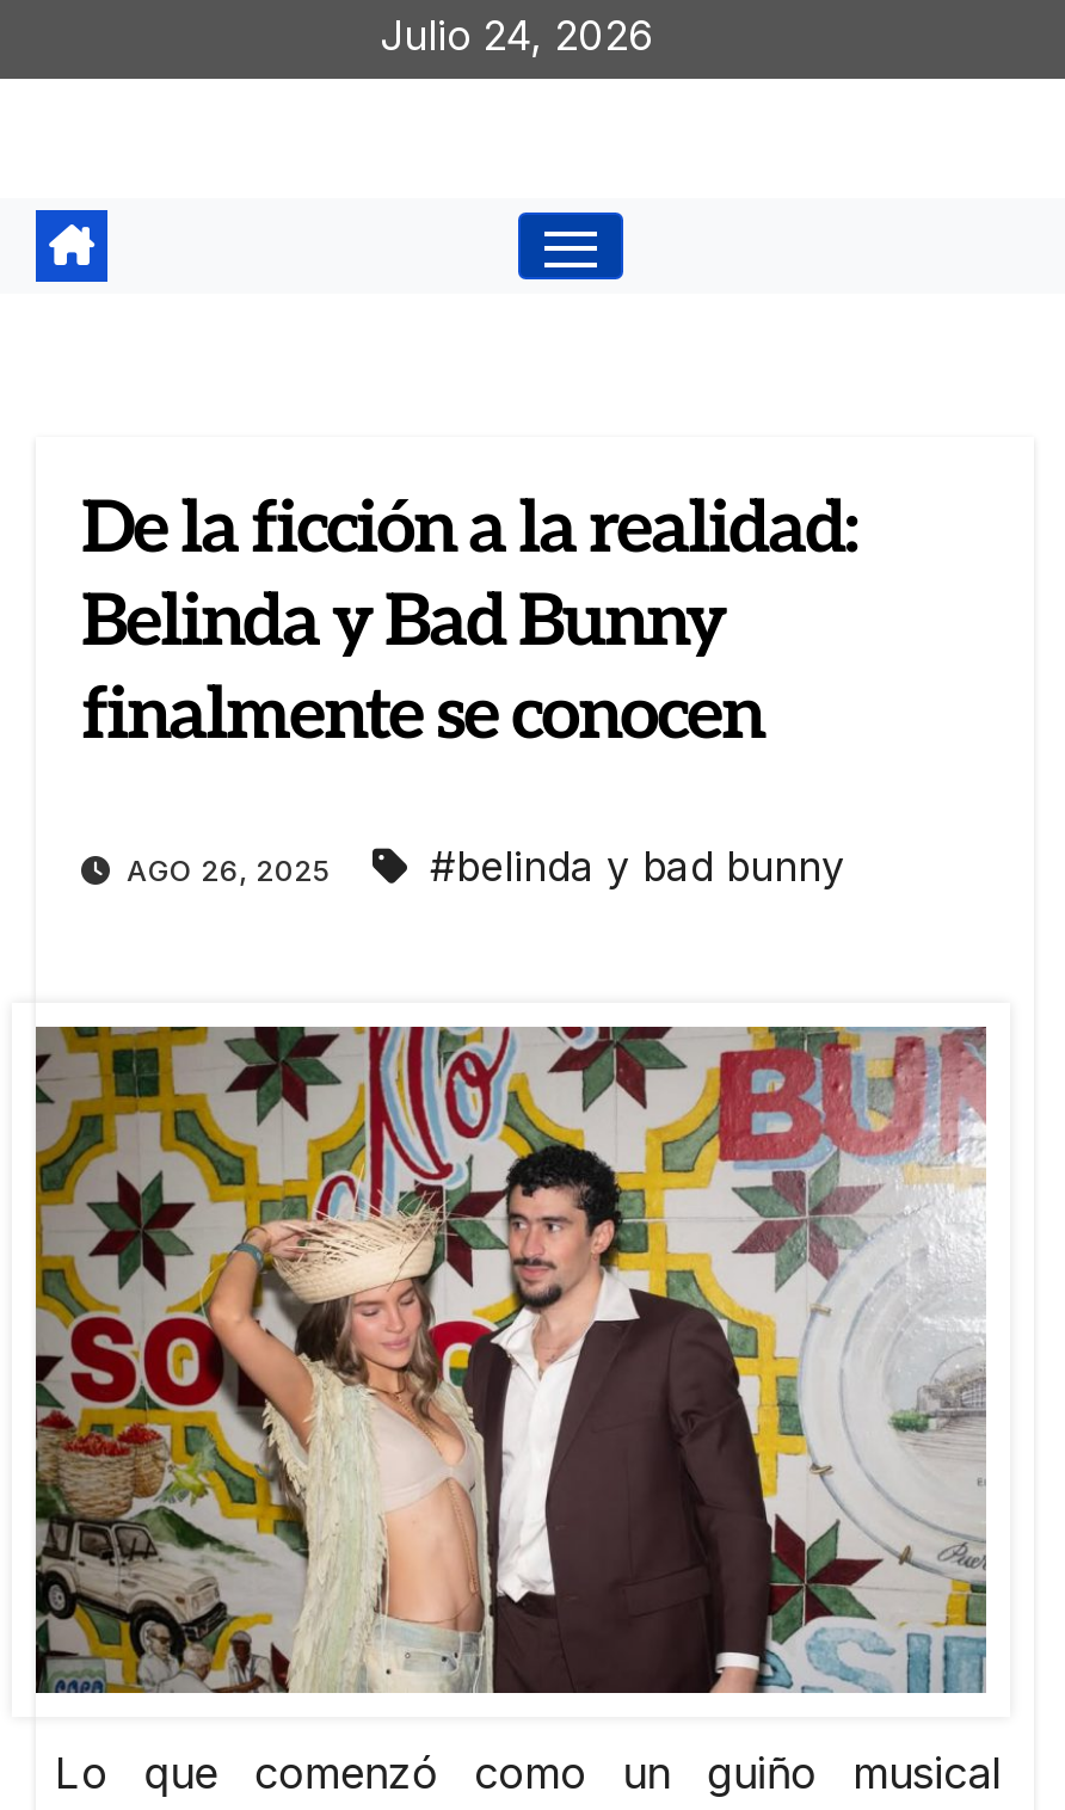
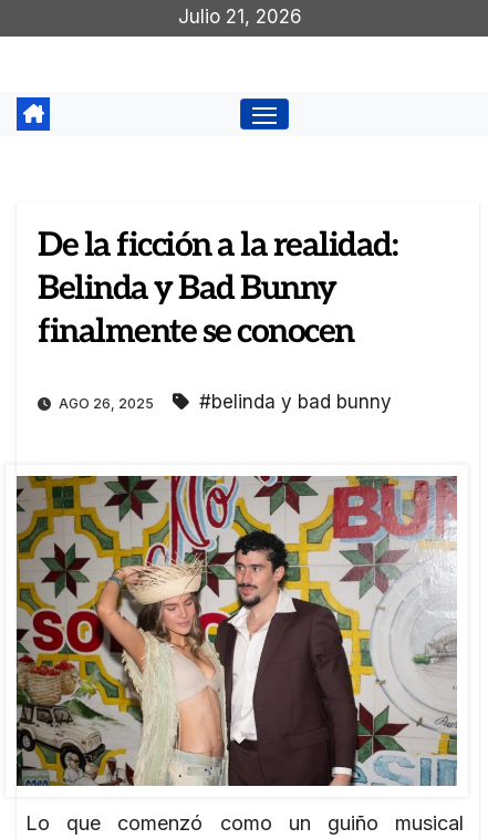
[380,12,654,60] Julio 24, 2026 -> [178,6,302,28] Julio 21, 2026

